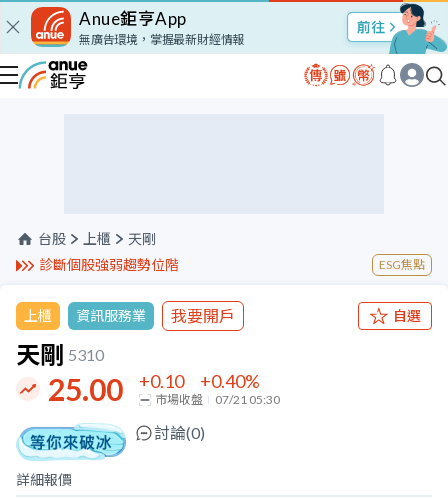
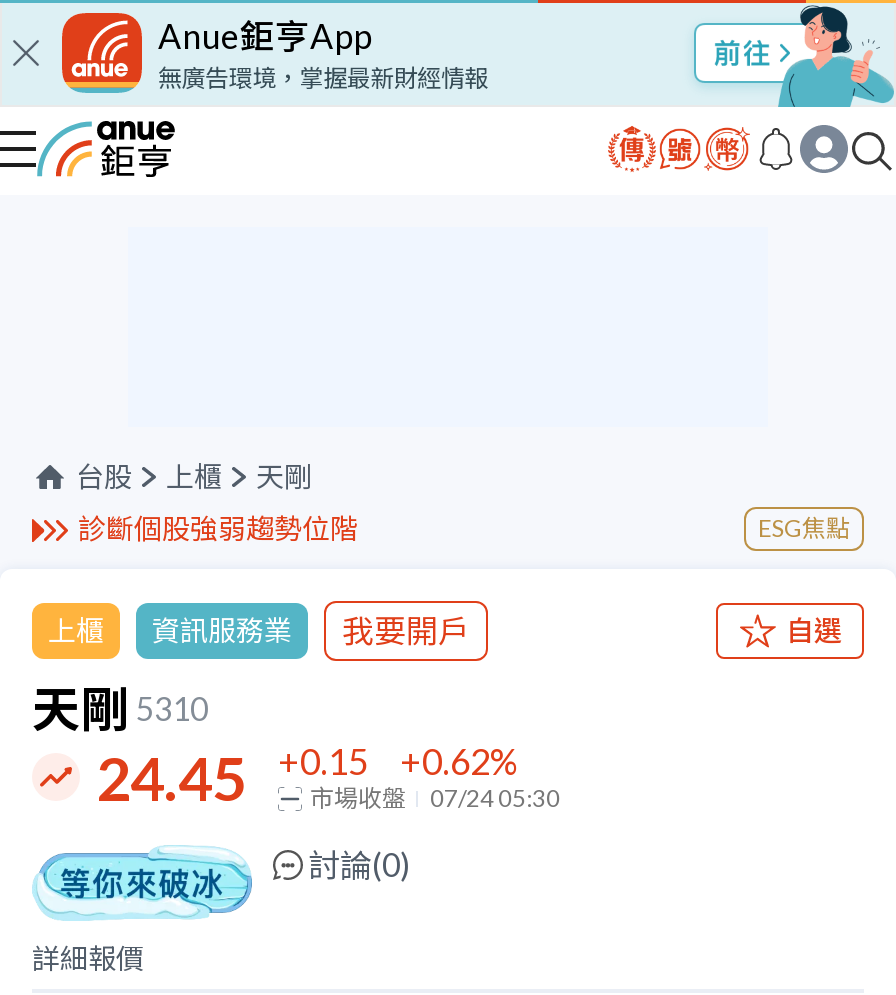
[48,371,123,407] 25.00 -> [96,741,246,813] 24.45
[139,370,184,392] +0.10 -> [278,739,368,783] +0.15
[200,370,260,392] +0.40% -> [400,739,520,783] +0.62%
[155,392,280,407] 市場收盤 07/21 05:30 -> [310,783,560,813] 市場收盤 07/24 05:30

